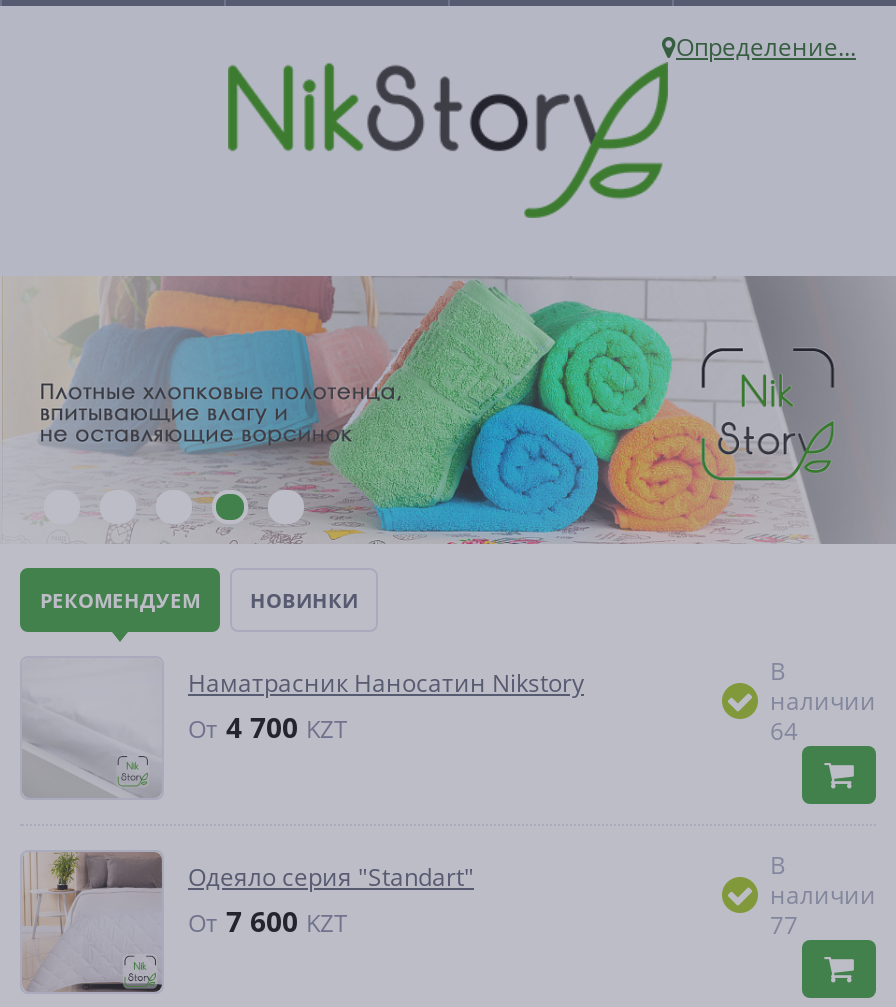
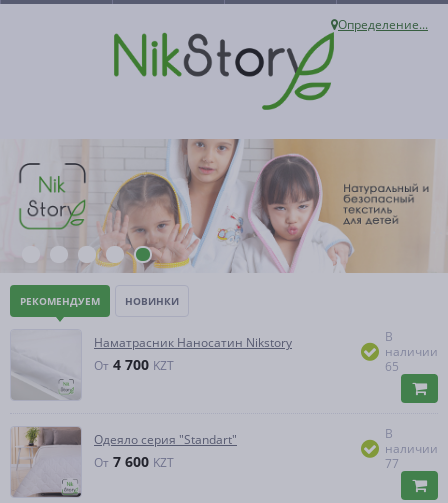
[20,274,890,546] [image] -> [3,139,445,273] [image]
[770,715,798,749] 64 -> [385,358,399,375] 65

